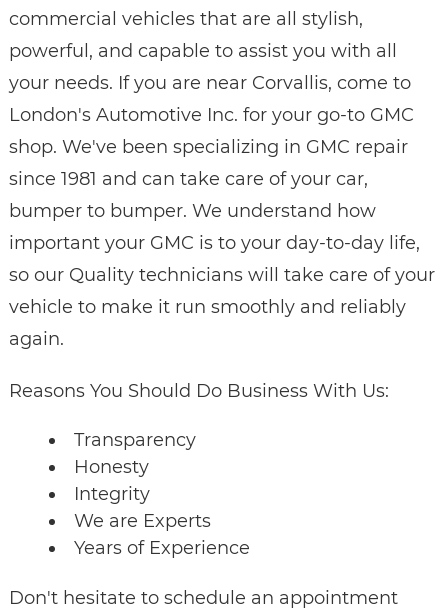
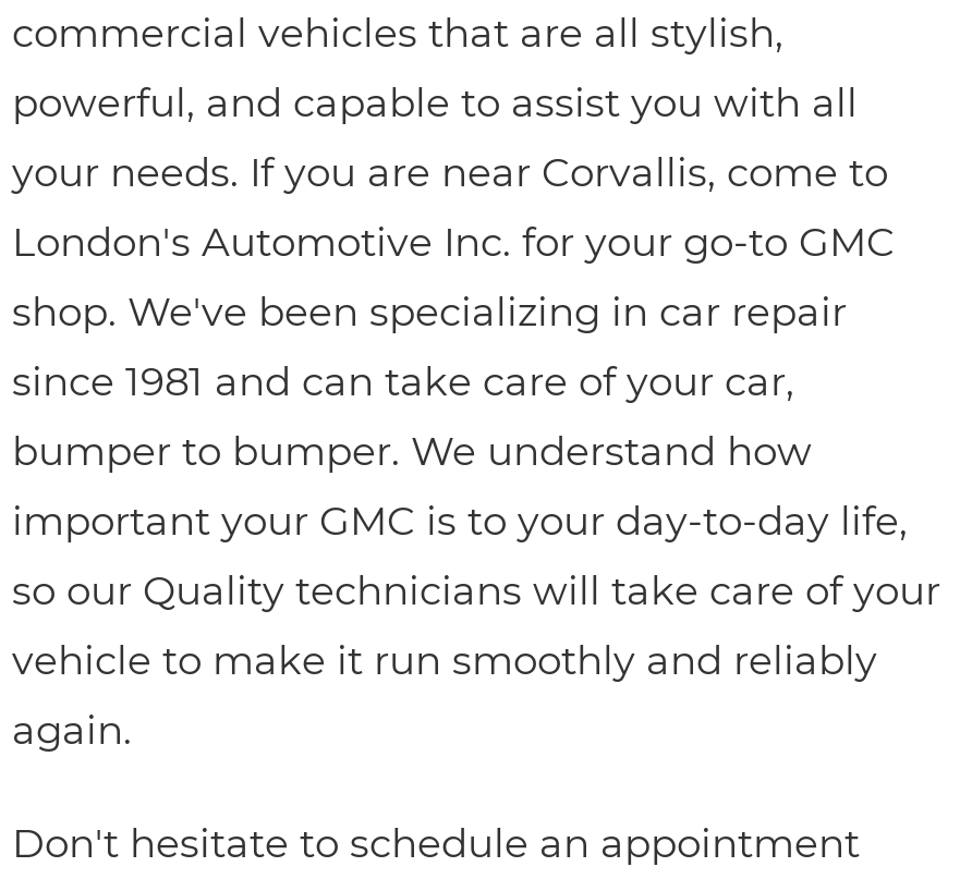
[9,136,408,158] shop. We've been specializing in GMC repair -> [12,290,847,338] shop. We've been specializing in car repair
[9,380,389,559] Reasons You Should Do Business With Us: | Transparency | Honesty | Integrity | We are Experts | Years of Experience -> none

